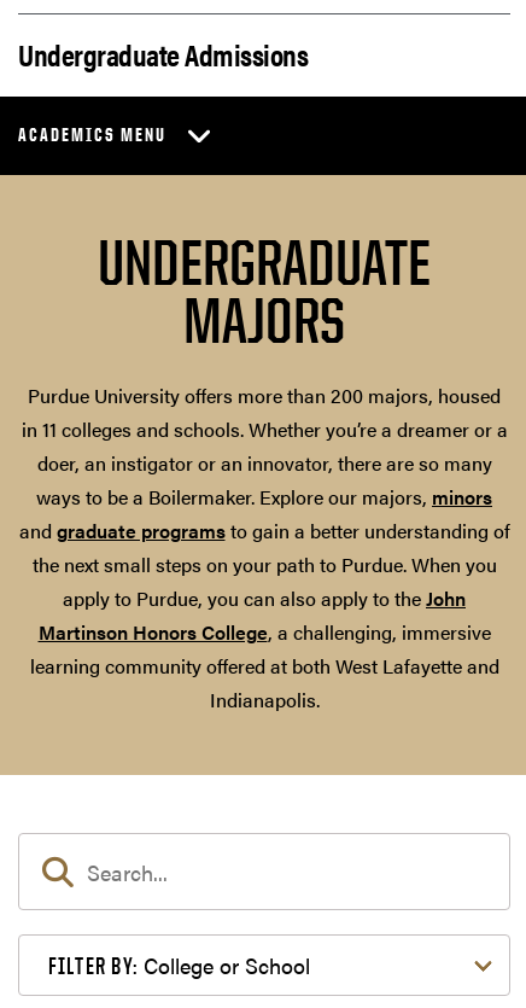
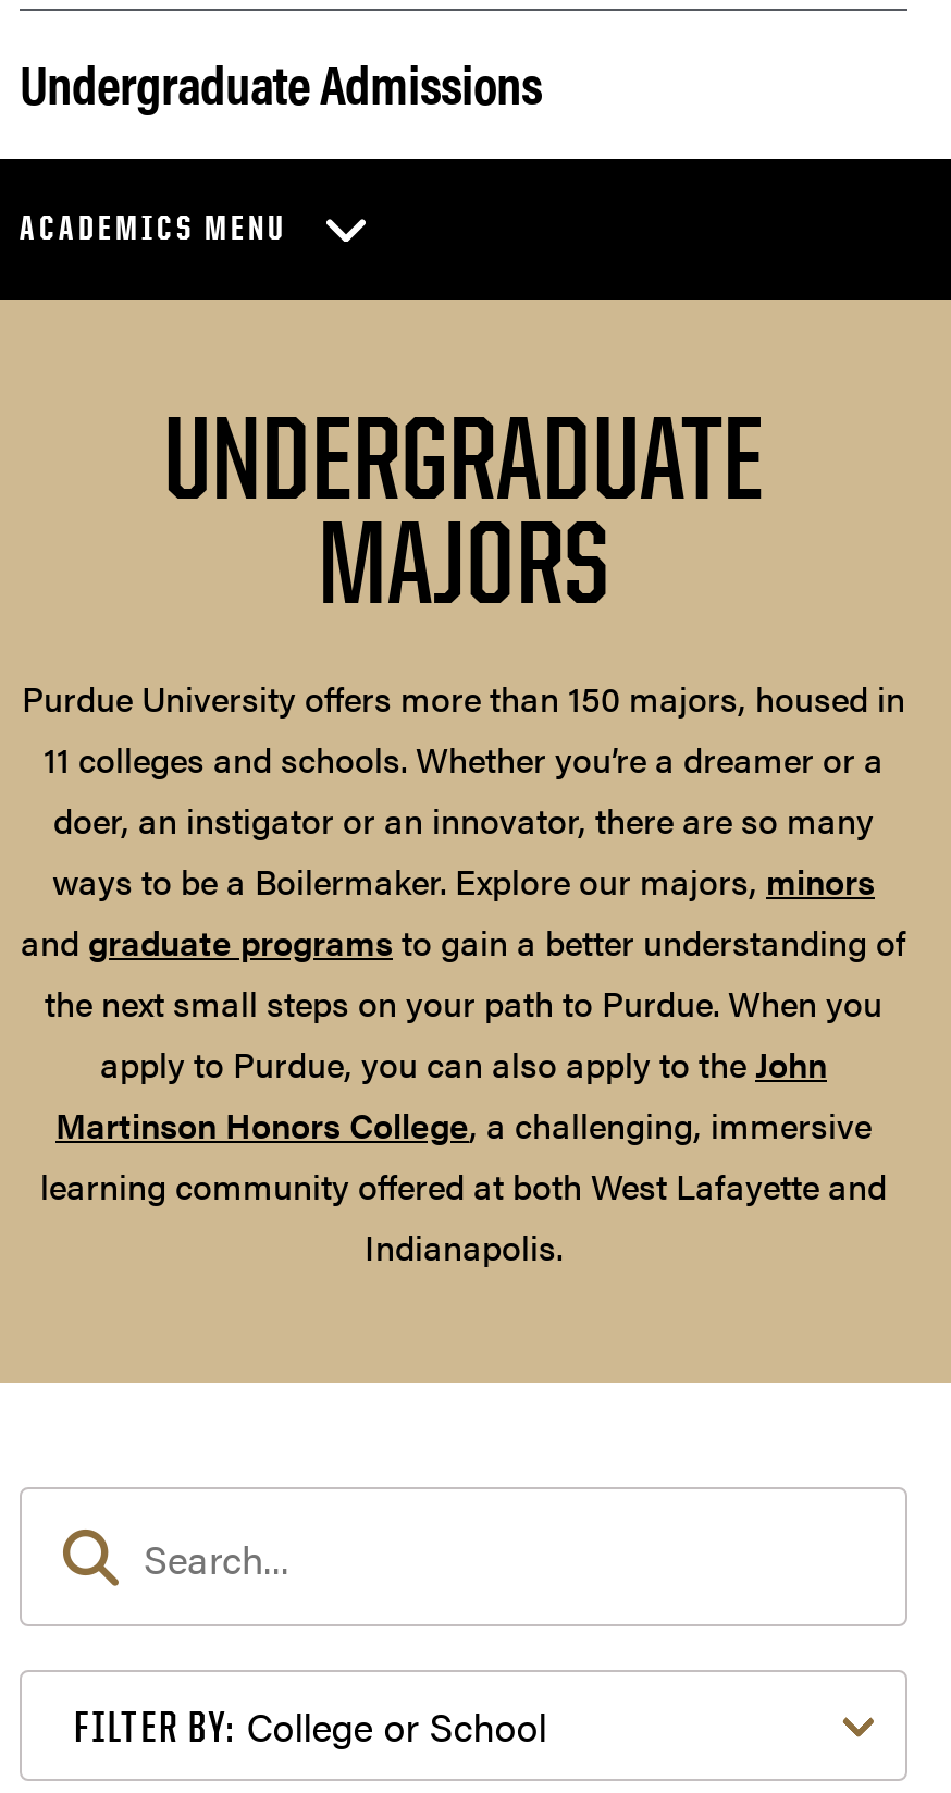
[21,382,507,443] Purdue University offers more than 200 majors, housed | in 11 colleges and schools. Whether you’re a dreamer or a -> [22,673,905,784] Purdue University offers more than 150 majors, housed in | 11 colleges and schools. Whether you’re a dreamer or a

